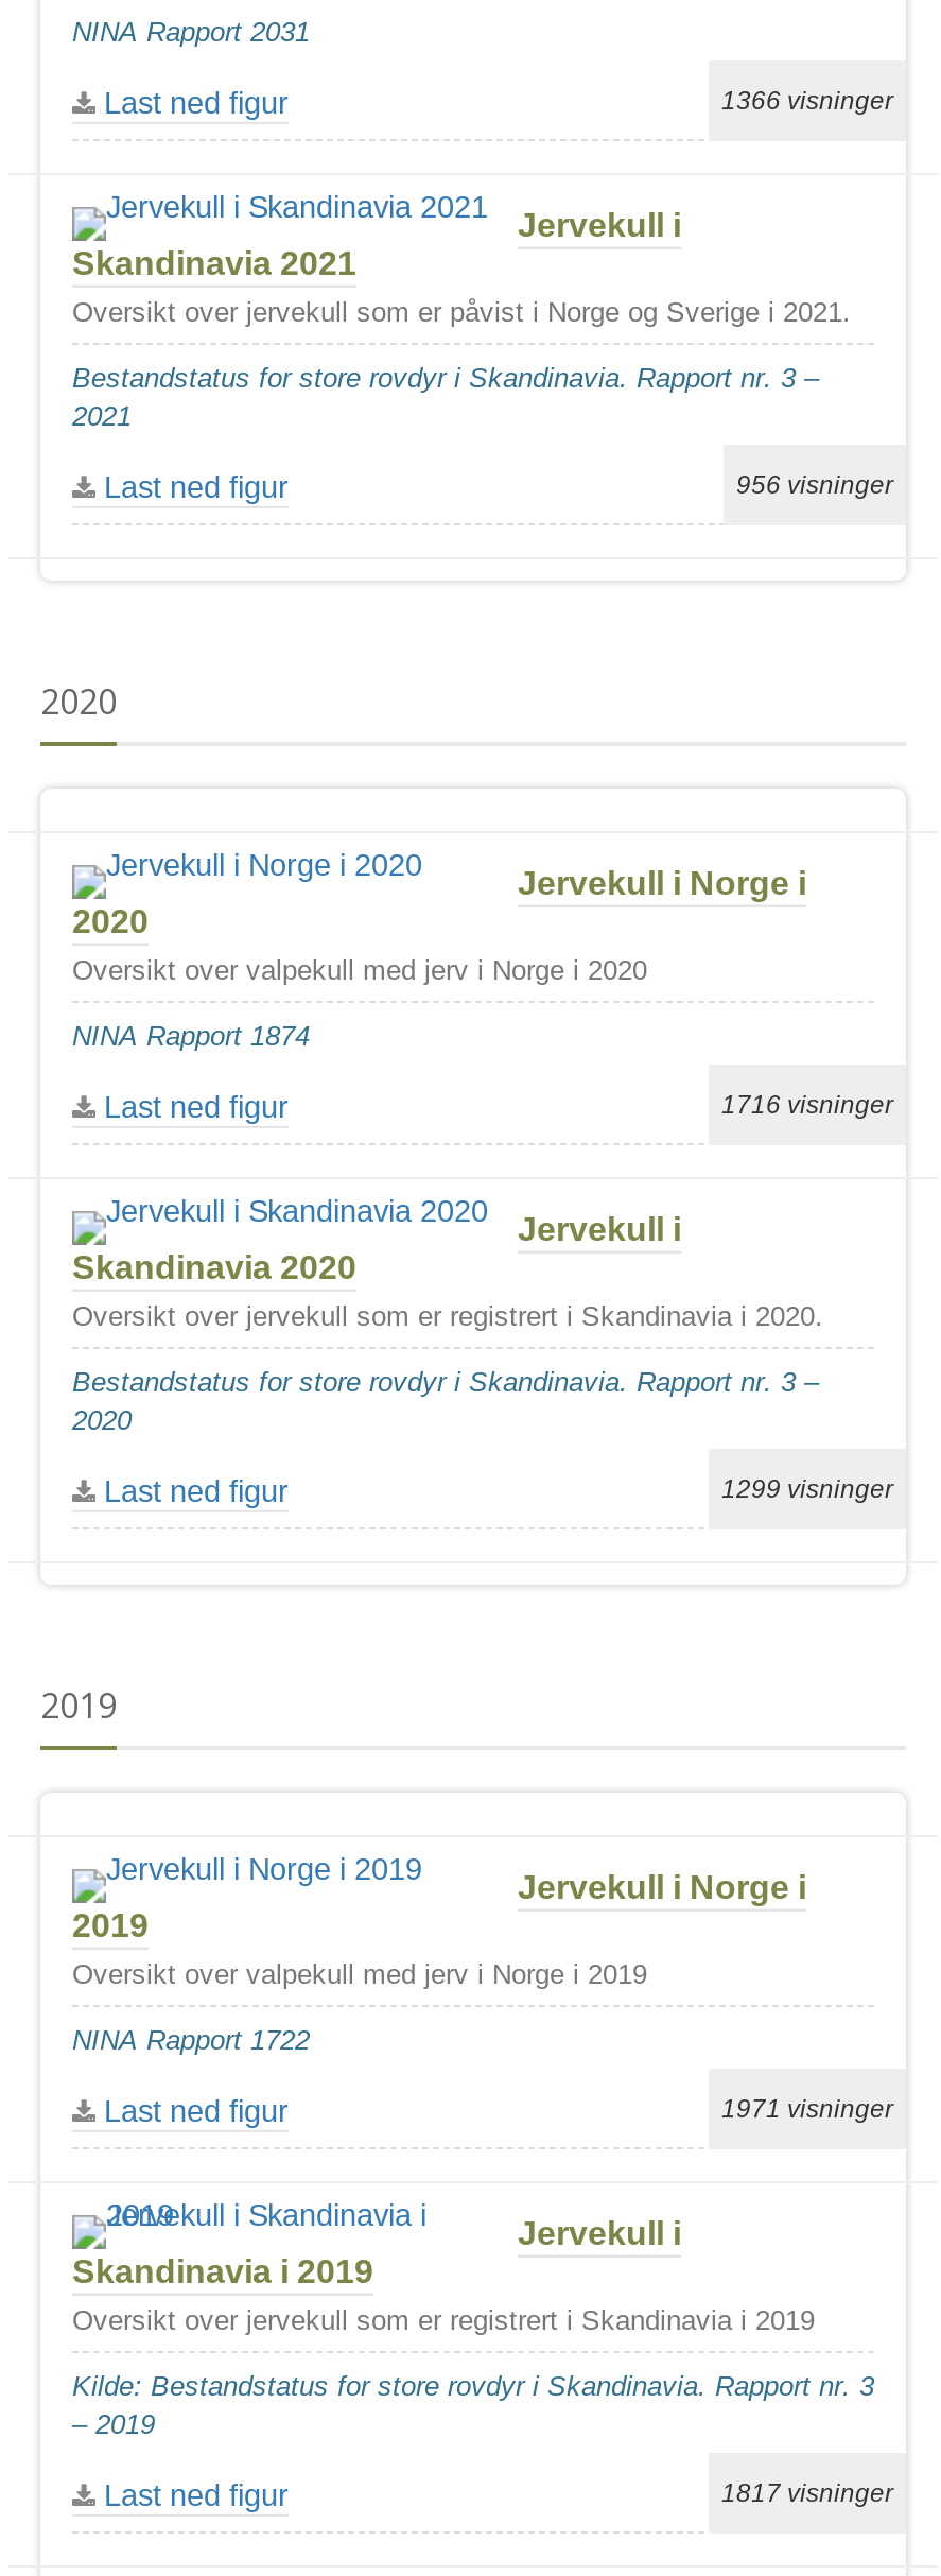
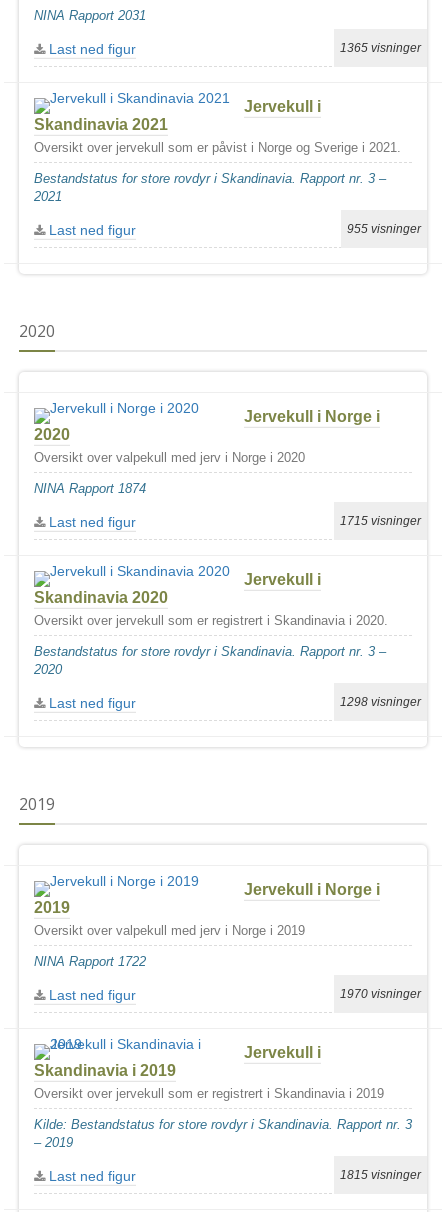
[721,86,893,116] 1366 visninger -> [340,41,421,55] 1365 visninger
[736,470,893,500] 956 visninger -> [347,222,421,236] 955 visninger
[721,1090,893,1120] 1716 visninger -> [340,514,421,528] 1715 visninger
[721,1474,893,1504] 1299 visninger -> [340,695,421,709] 1298 visninger
[721,2094,893,2124] 1971 visninger -> [340,987,421,1001] 1970 visninger
[721,2478,893,2508] 1817 visninger -> [340,1168,421,1182] 1815 visninger

